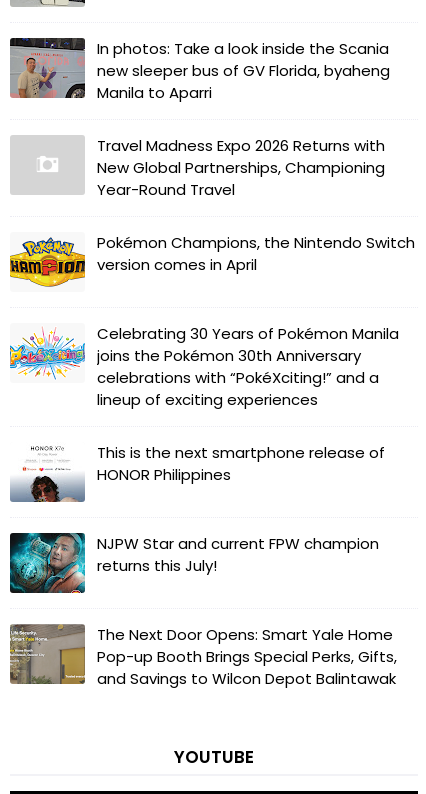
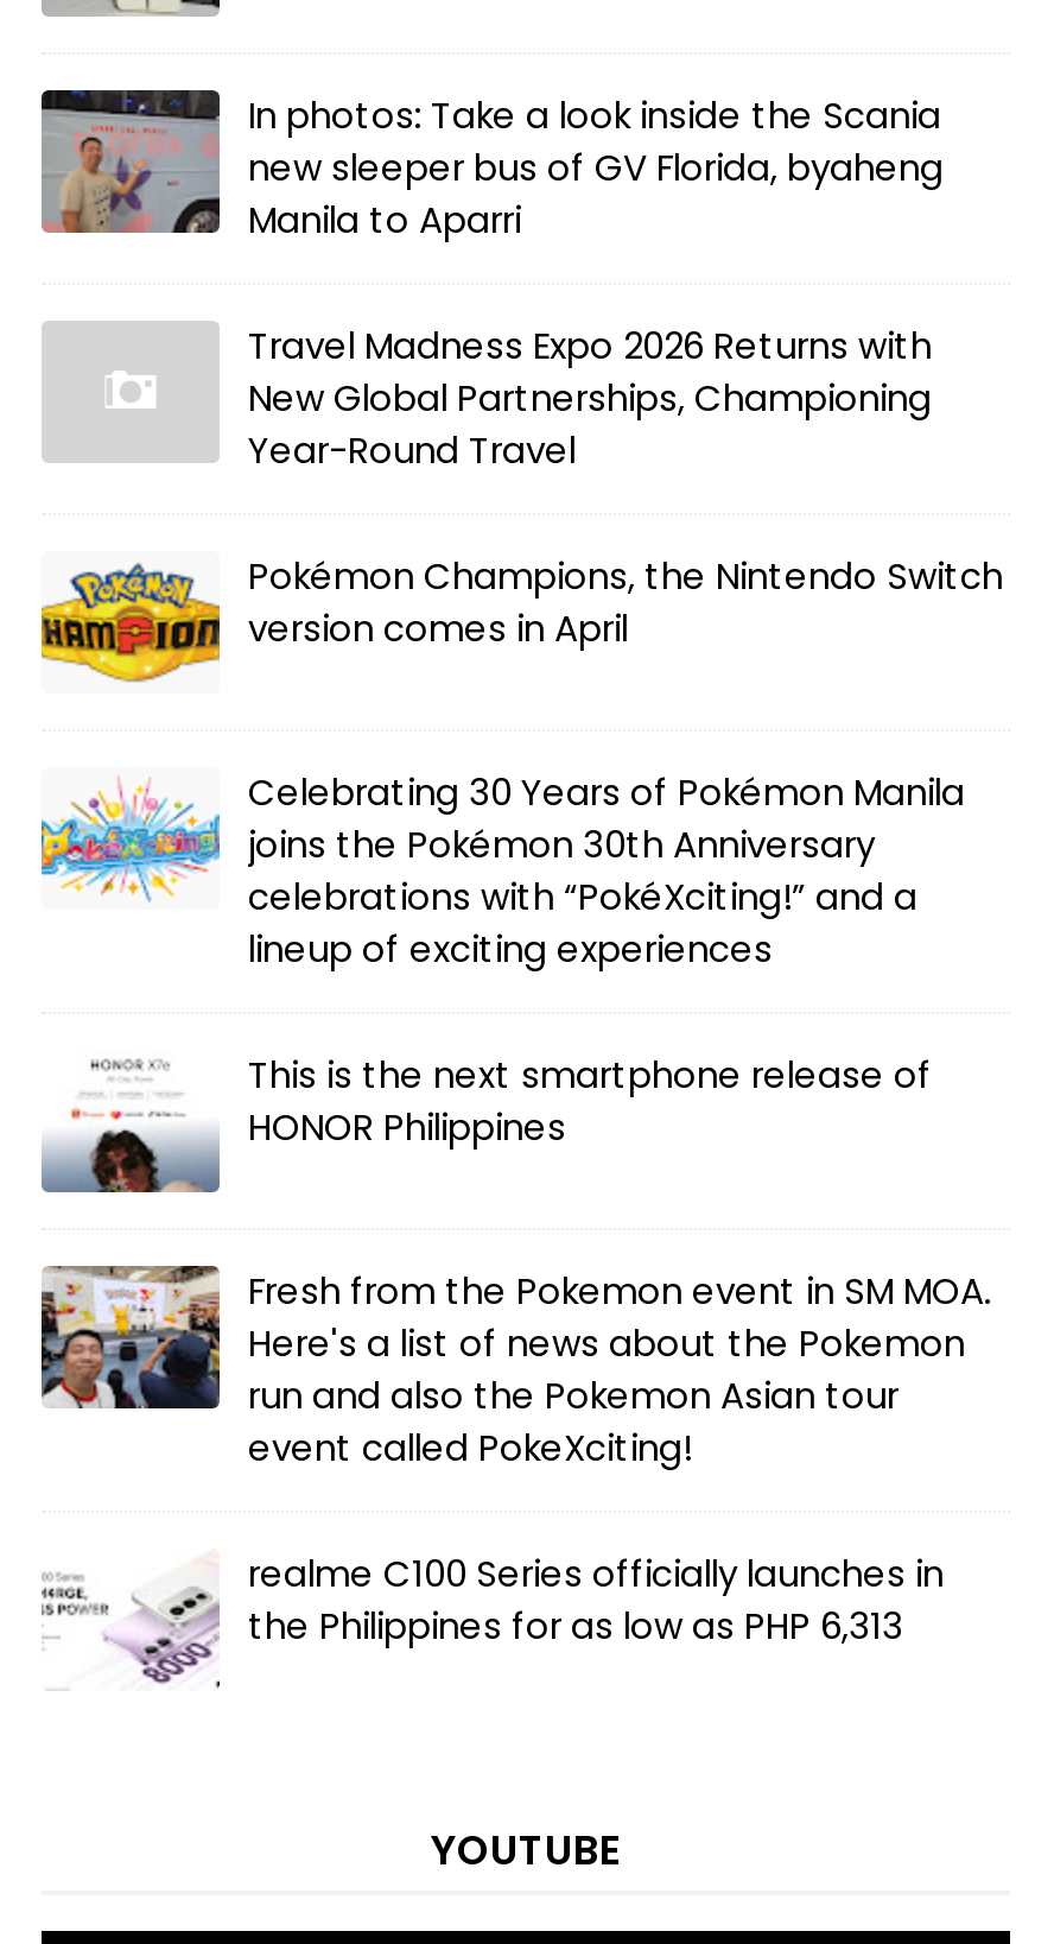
[9,532,379,594] [image] | NJPW Star and current FPW champion | returns this July! -> [39,1264,991,1473] [image] | Fresh from the Pokemon event in SM MOA. | Here's a list of news about the Pokemon | run and also the Pokemon Asian tour | event called PokeXciting!
[9,623,397,689] [image] | The Next Door Opens: Smart Yale Home | Pop-up Booth Brings Special Perks, Gifts, | and Savings to Wilcon Depot Balintawak -> [42,1534,944,1686] [image] | realme C100 Series officially launches in | the Philippines for as low as PHP 6,313

